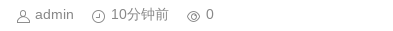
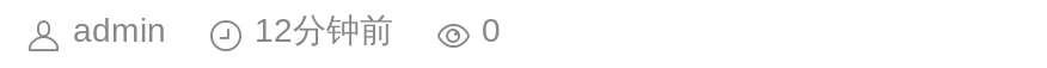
[111,6,169,22] 10分钟前 -> [255,11,393,49] 12分钟前

